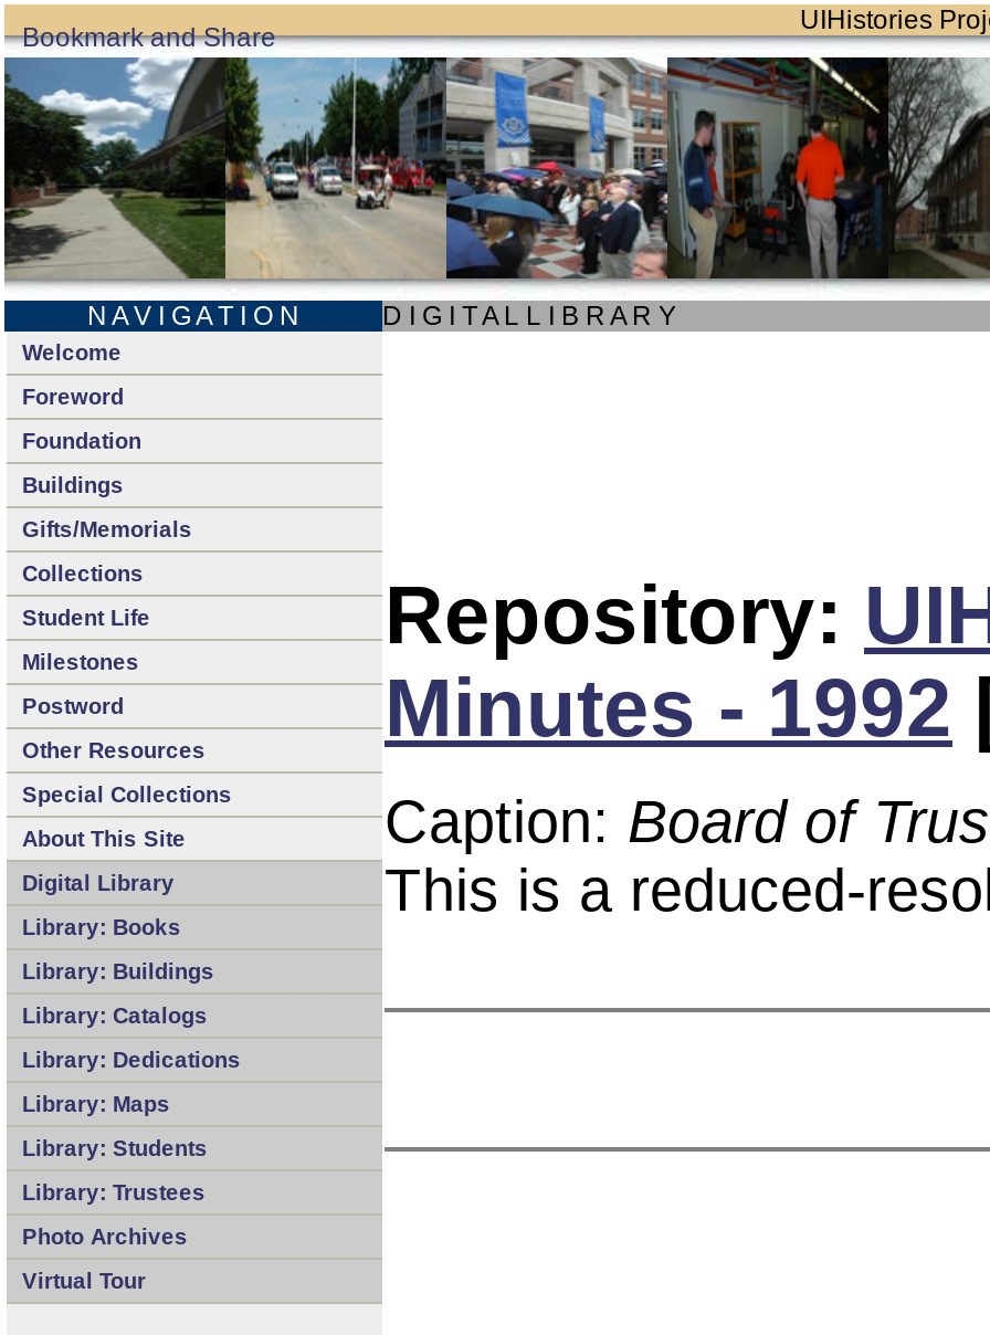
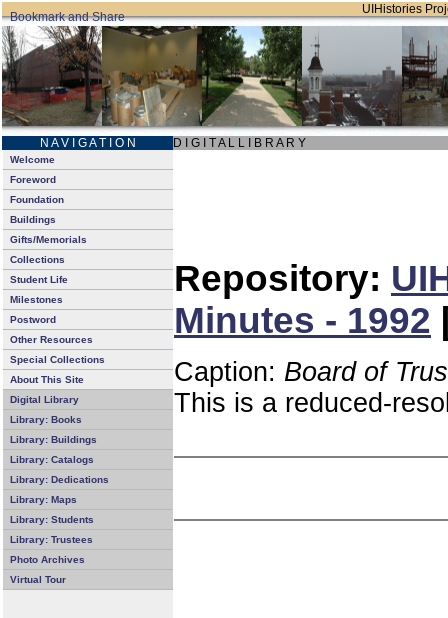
[7,55,983,281] [image] -> [3,25,445,127] [image]

